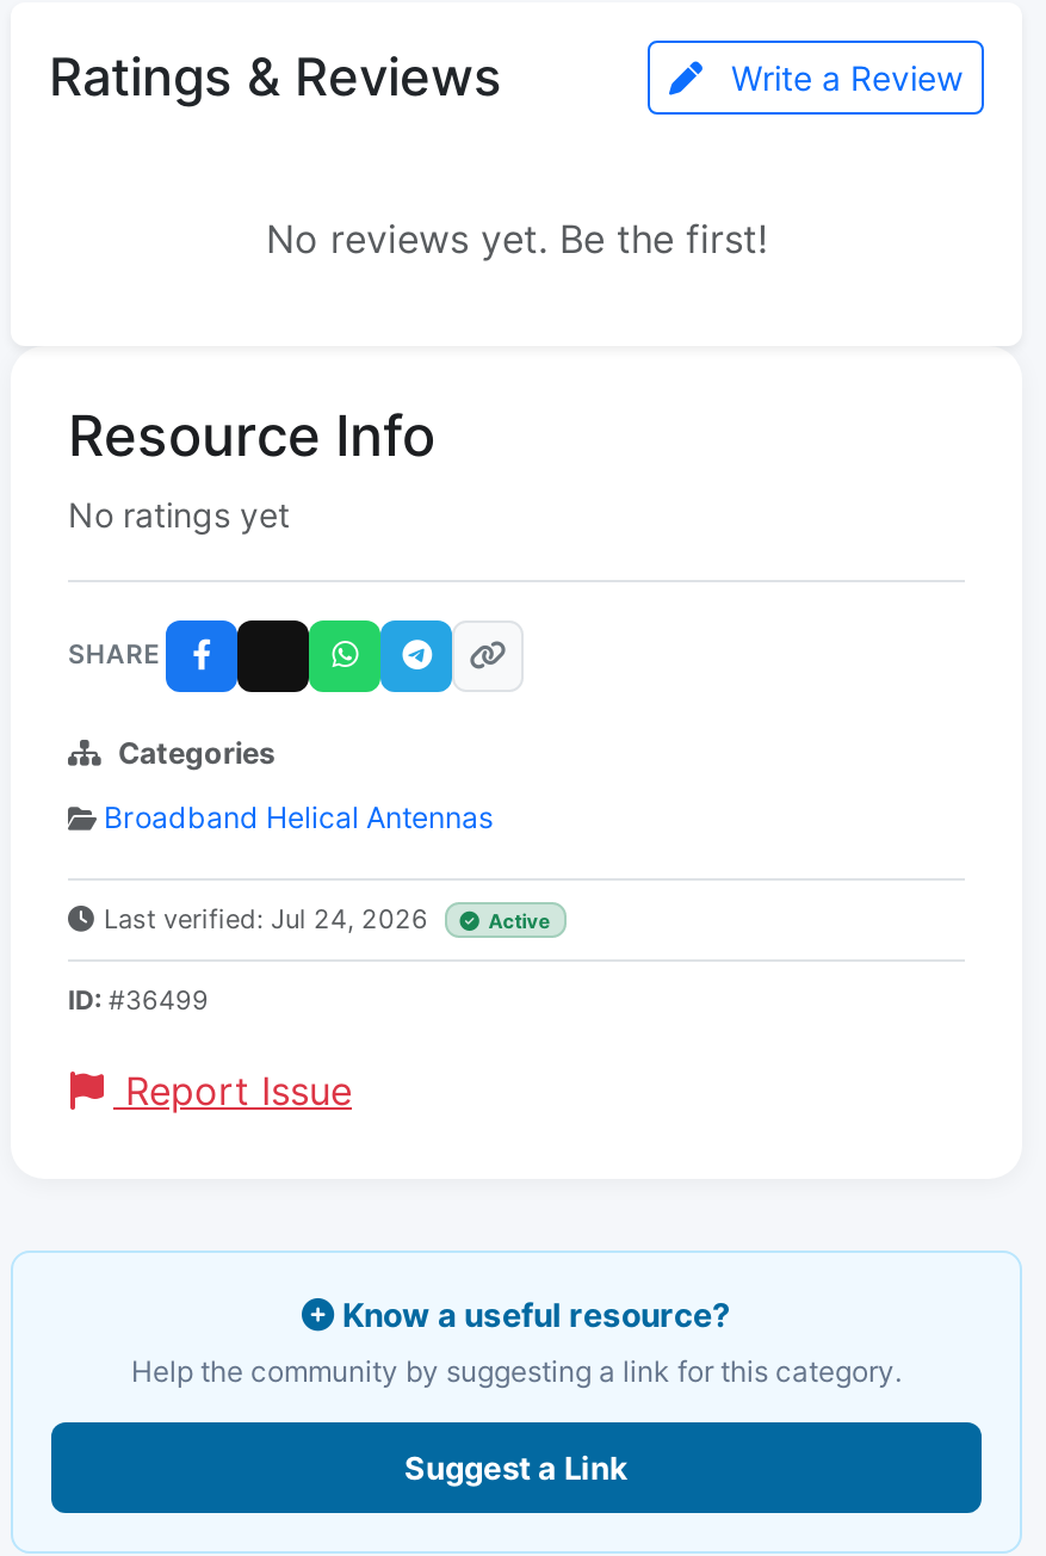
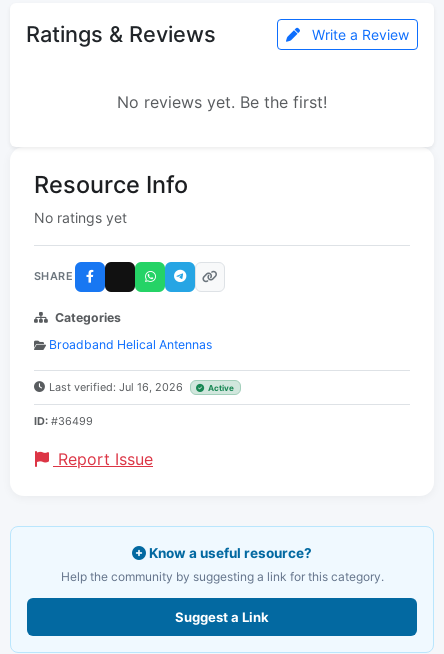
[104,901,435,935] Last verified: Jul 24, 2026 -> [49,380,186,394] Last verified: Jul 16, 2026

